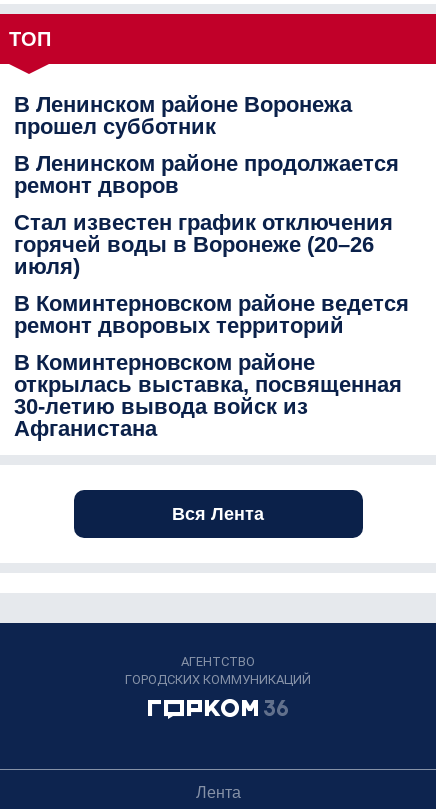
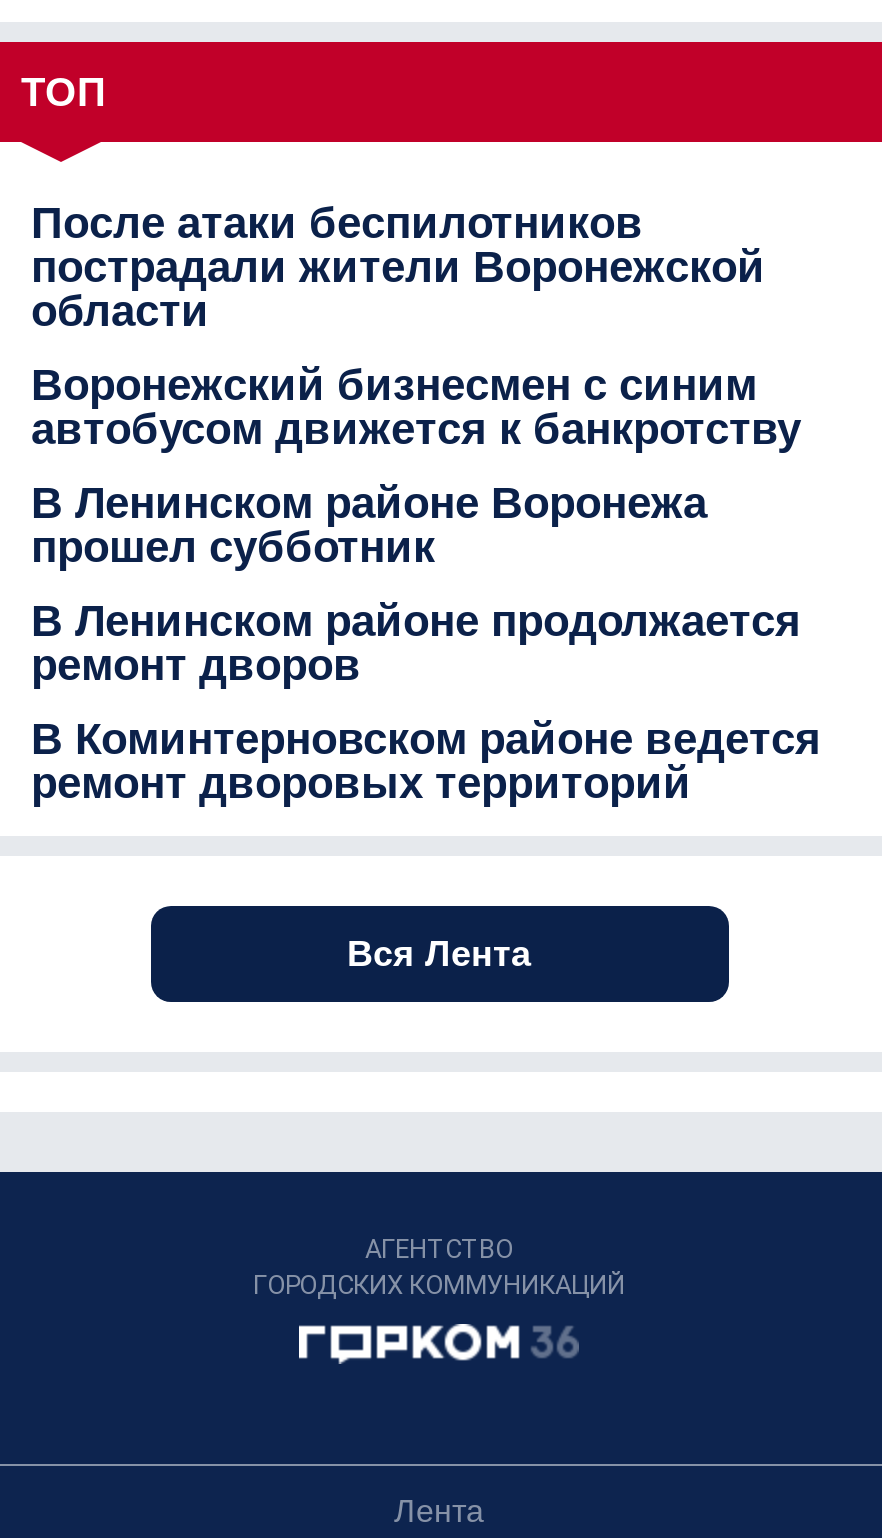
none -> [31,198,801,454] После атаки беспилотников | пострадали жители Воронежской | области | Воронежский бизнесмен с синим | автобусом движется к банкротству
moved [14,92,399,198] -> [31,478,801,690]: В Ленинском районе Воронежа | прошел субботник | В Ленинском районе продолжается | ремонт дворов
[14,210,393,279] Стал известен график отключения | горячей воды в Воронеже (20–26 | июля) -> none
moved [14,291,409,338] -> [31,714,821,808]: В Коминтерновском районе ведется | ремонт дворовых территорий
[14,350,402,441] В Коминтерновском районе | открылась выставка, посвященная | 30-летию вывода войск из | Афганистана -> none

